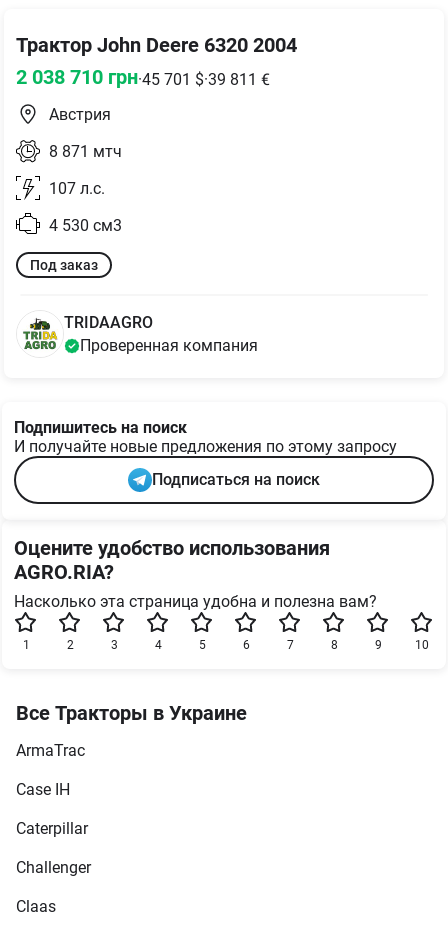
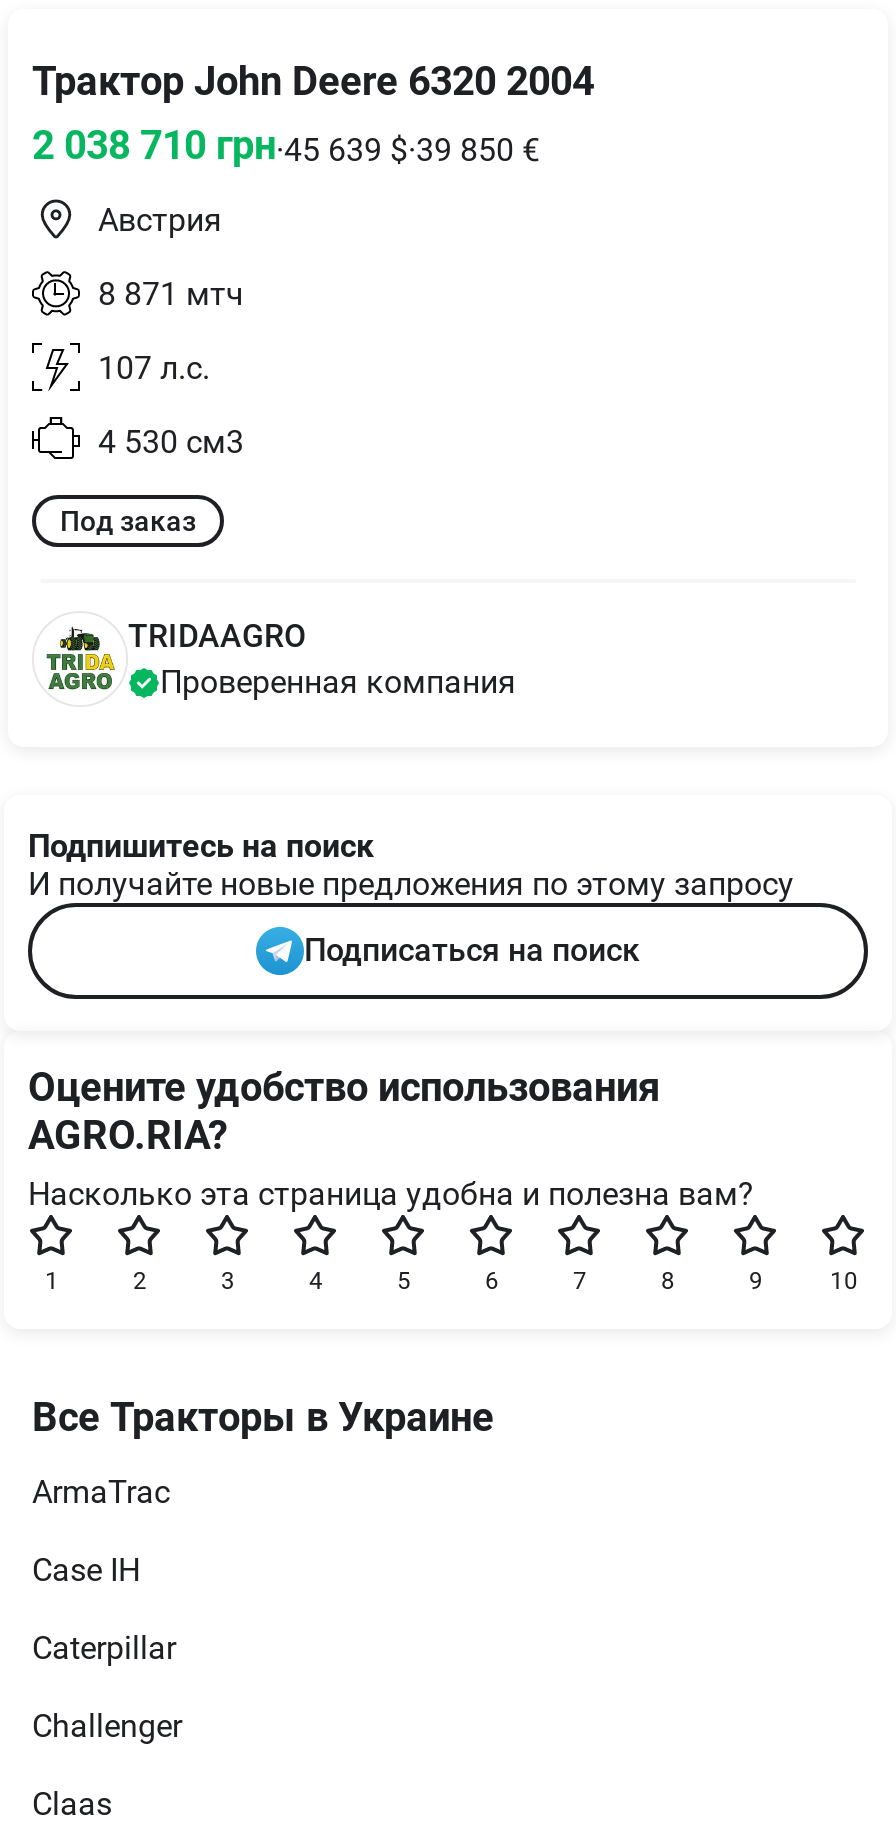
[16,65,270,89] 2 038 710 грн·45 701 $·39 811 € -> [32,122,540,170] 2 038 710 грн·45 639 $·39 850 €

